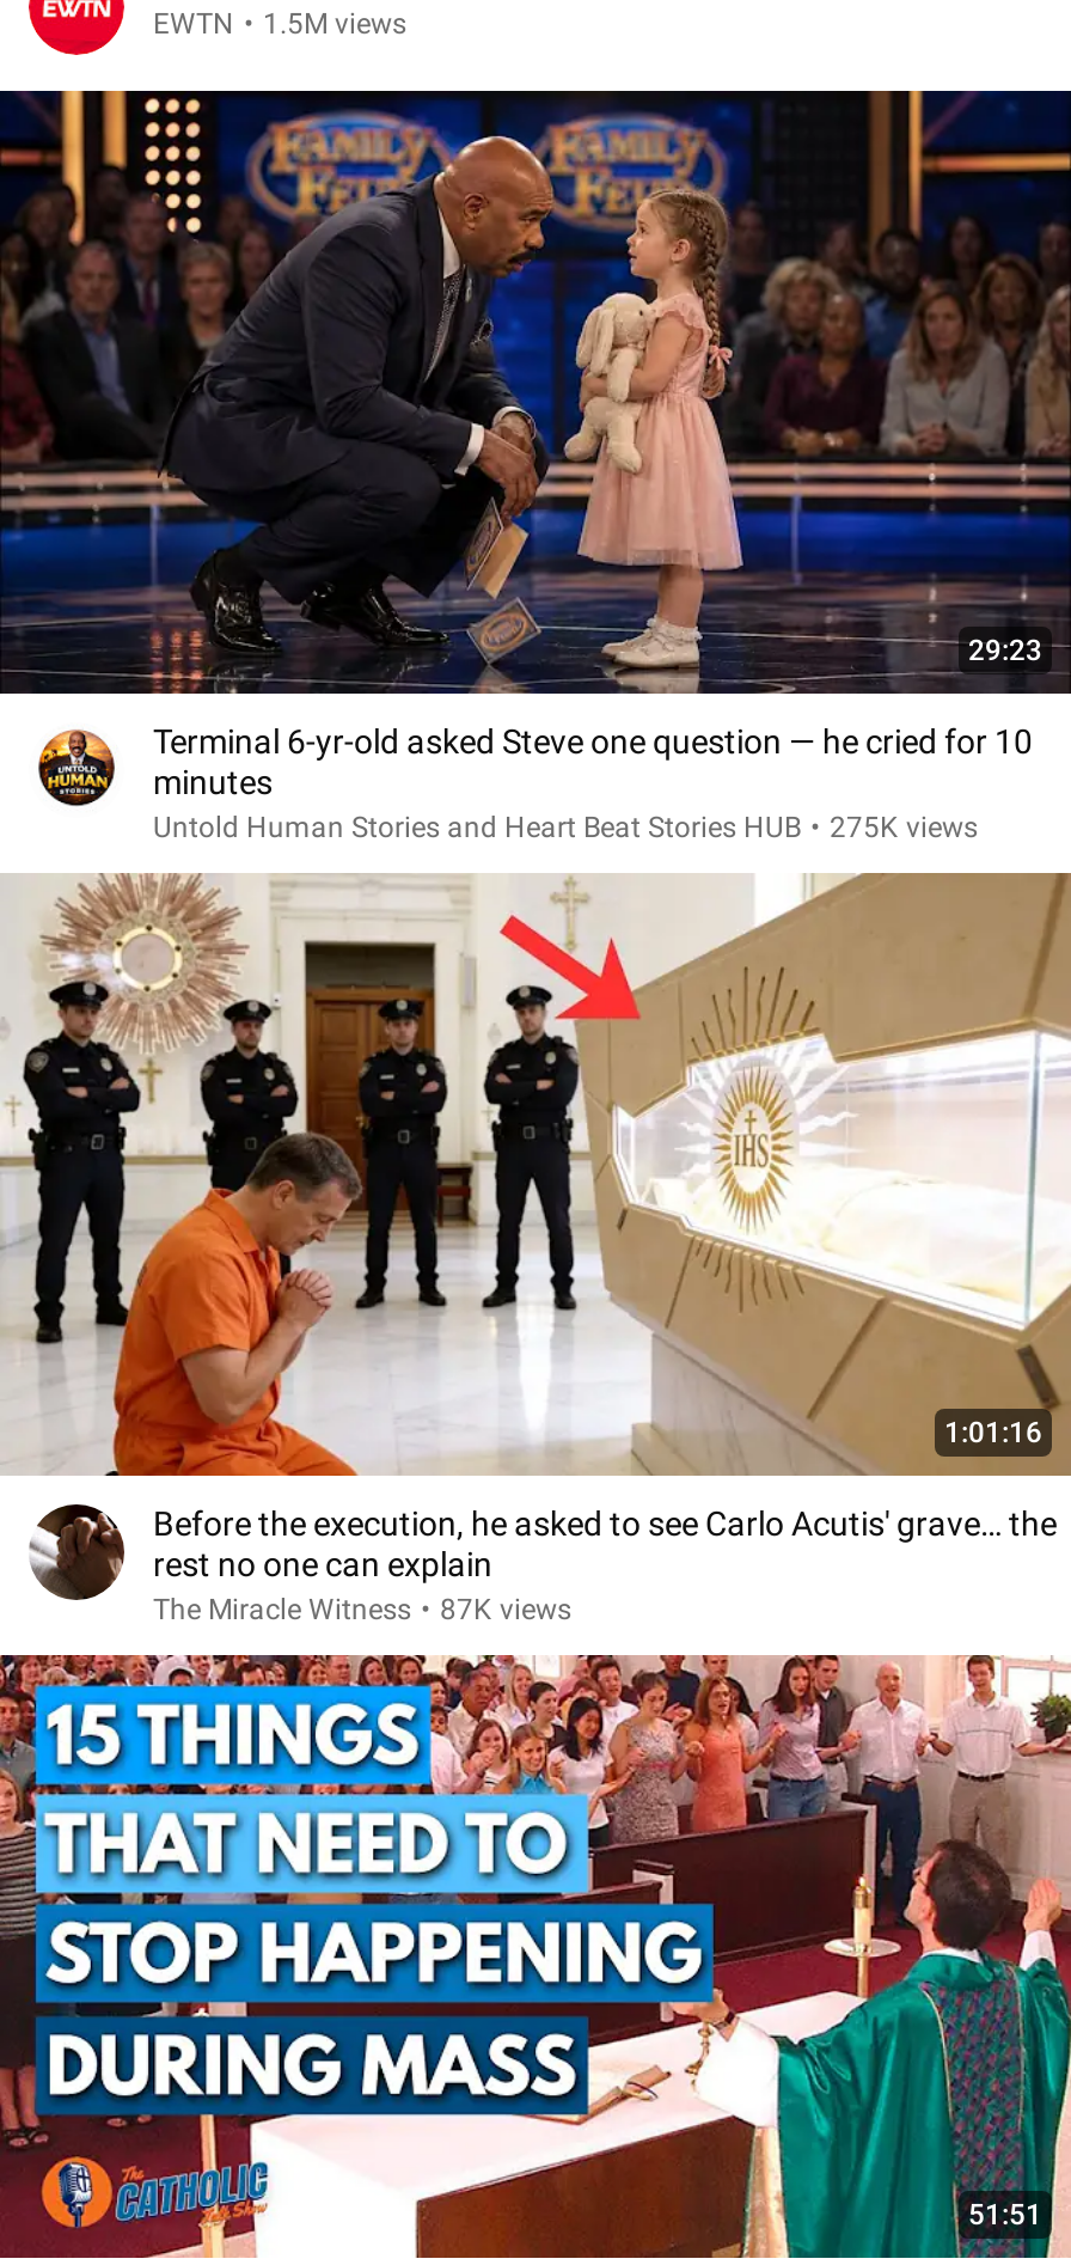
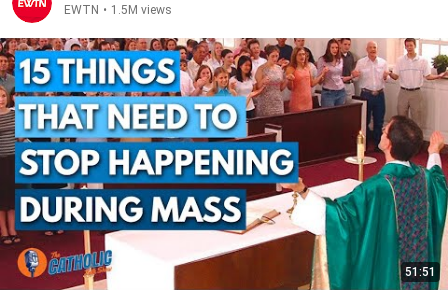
[7,88,1064,844] [image] | 29:23 | Terminal 6-yr-old asked Steve one question — he cried for 10 | minutes | Untold Human Stories and Heart Beat Stories HUB • 275K views -> none
[36,727,117,808] [image] -> none
[7,871,1064,1626] [image] | 1:01:16 | Before the execution, he asked to see Carlo Acutis' grave… the | rest no one can explain | The Miracle Witness • 87K views -> none
[29,1502,120,1602] [image] -> none

